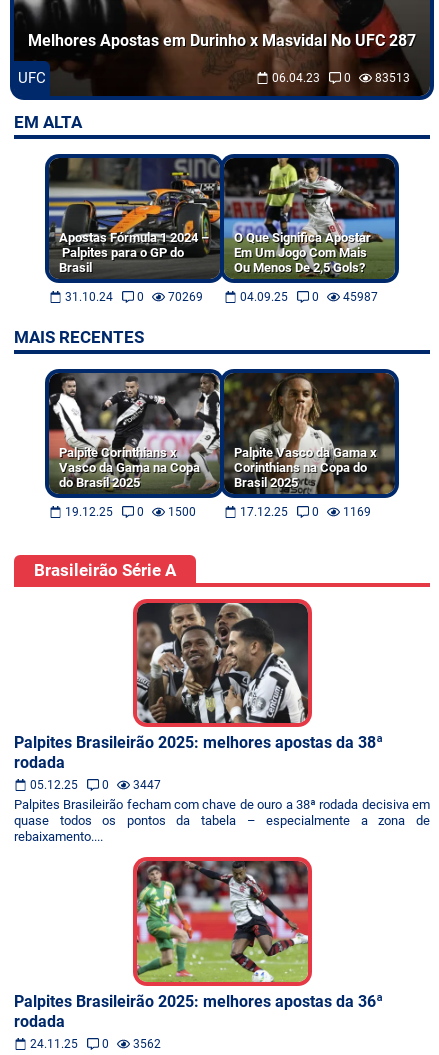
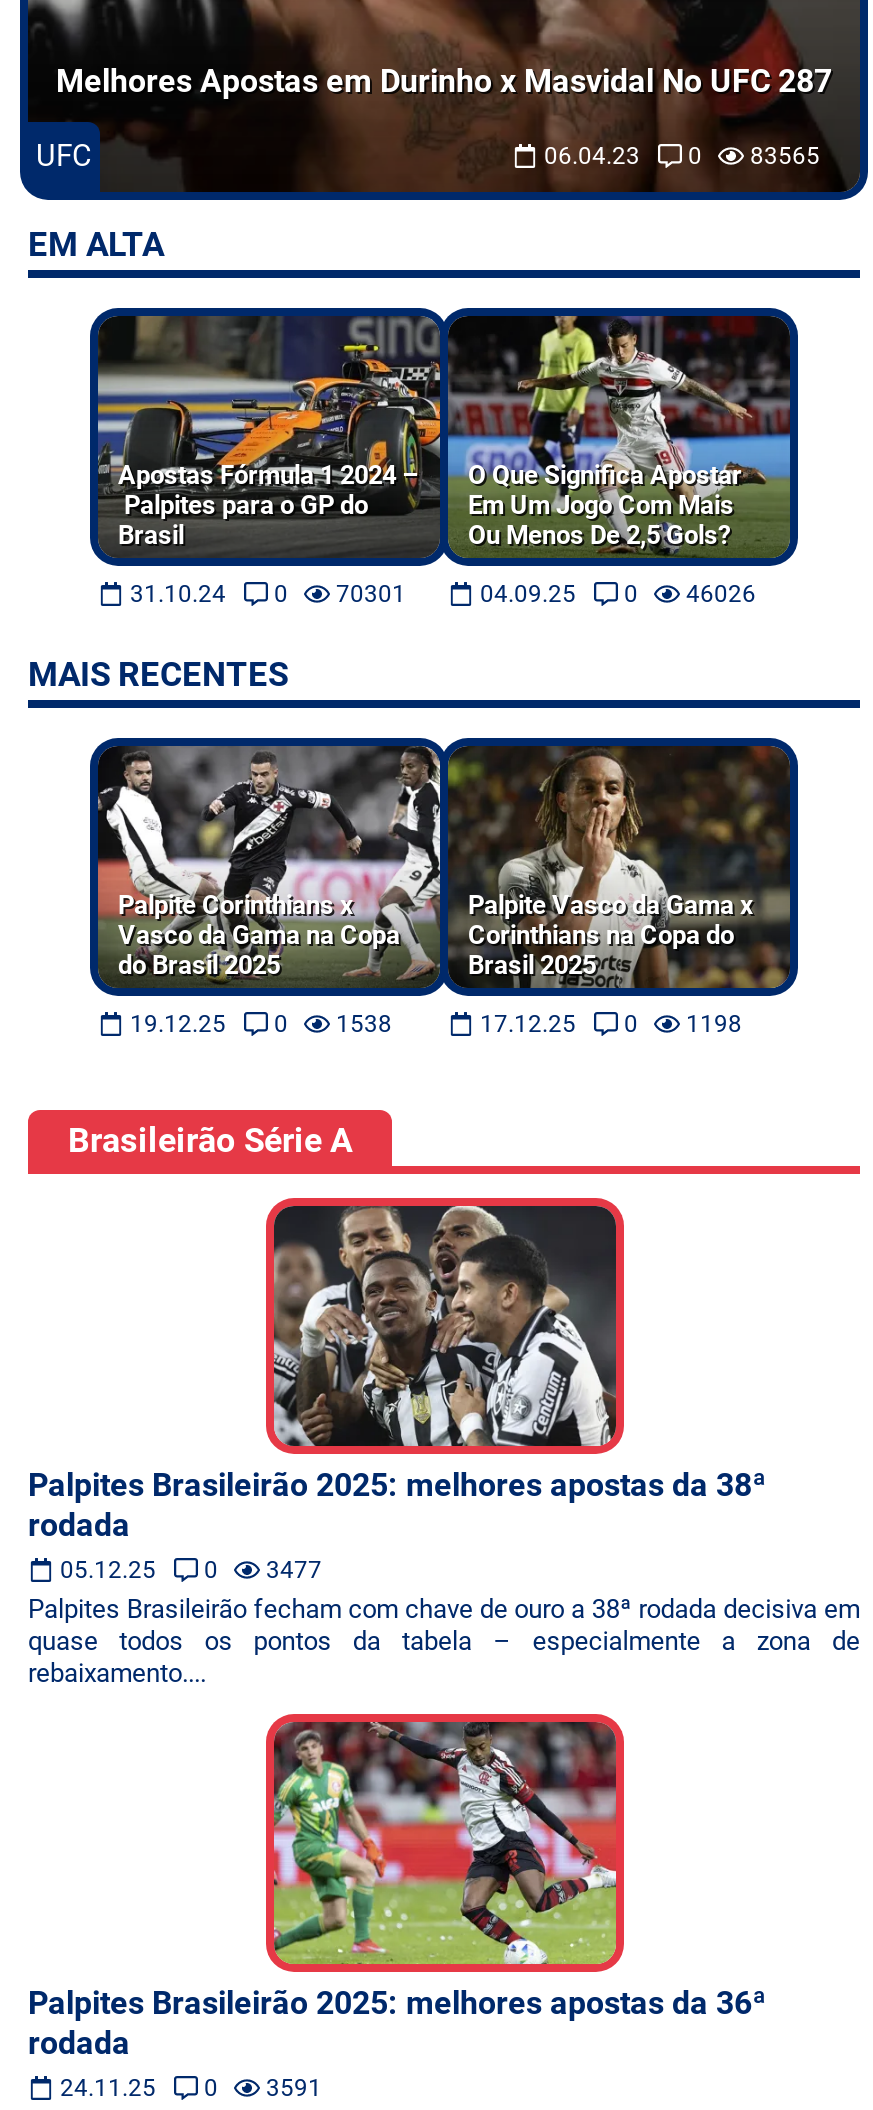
[272,71,410,85] 06.04.23 0 83513 -> [544,142,820,170] 06.04.23 0 83565
[65,290,203,304] 31.10.24 0 70269 -> [130,580,406,608] 31.10.24 0 70301
[240,290,378,304] 04.09.25 0 45987 -> [480,580,756,608] 04.09.25 0 46026
[65,505,196,519] 19.12.25 0 1500 -> [130,1009,392,1037] 19.12.25 0 1538
[240,505,371,519] 17.12.25 0 1169 -> [480,1009,742,1037] 17.12.25 0 1198
[30,778,161,792] 05.12.25 0 3447 -> [60,1557,322,1585] 05.12.25 0 3477
[30,1037,161,1051] 24.11.25 0 3562 -> [60,2074,322,2102] 24.11.25 0 3591

